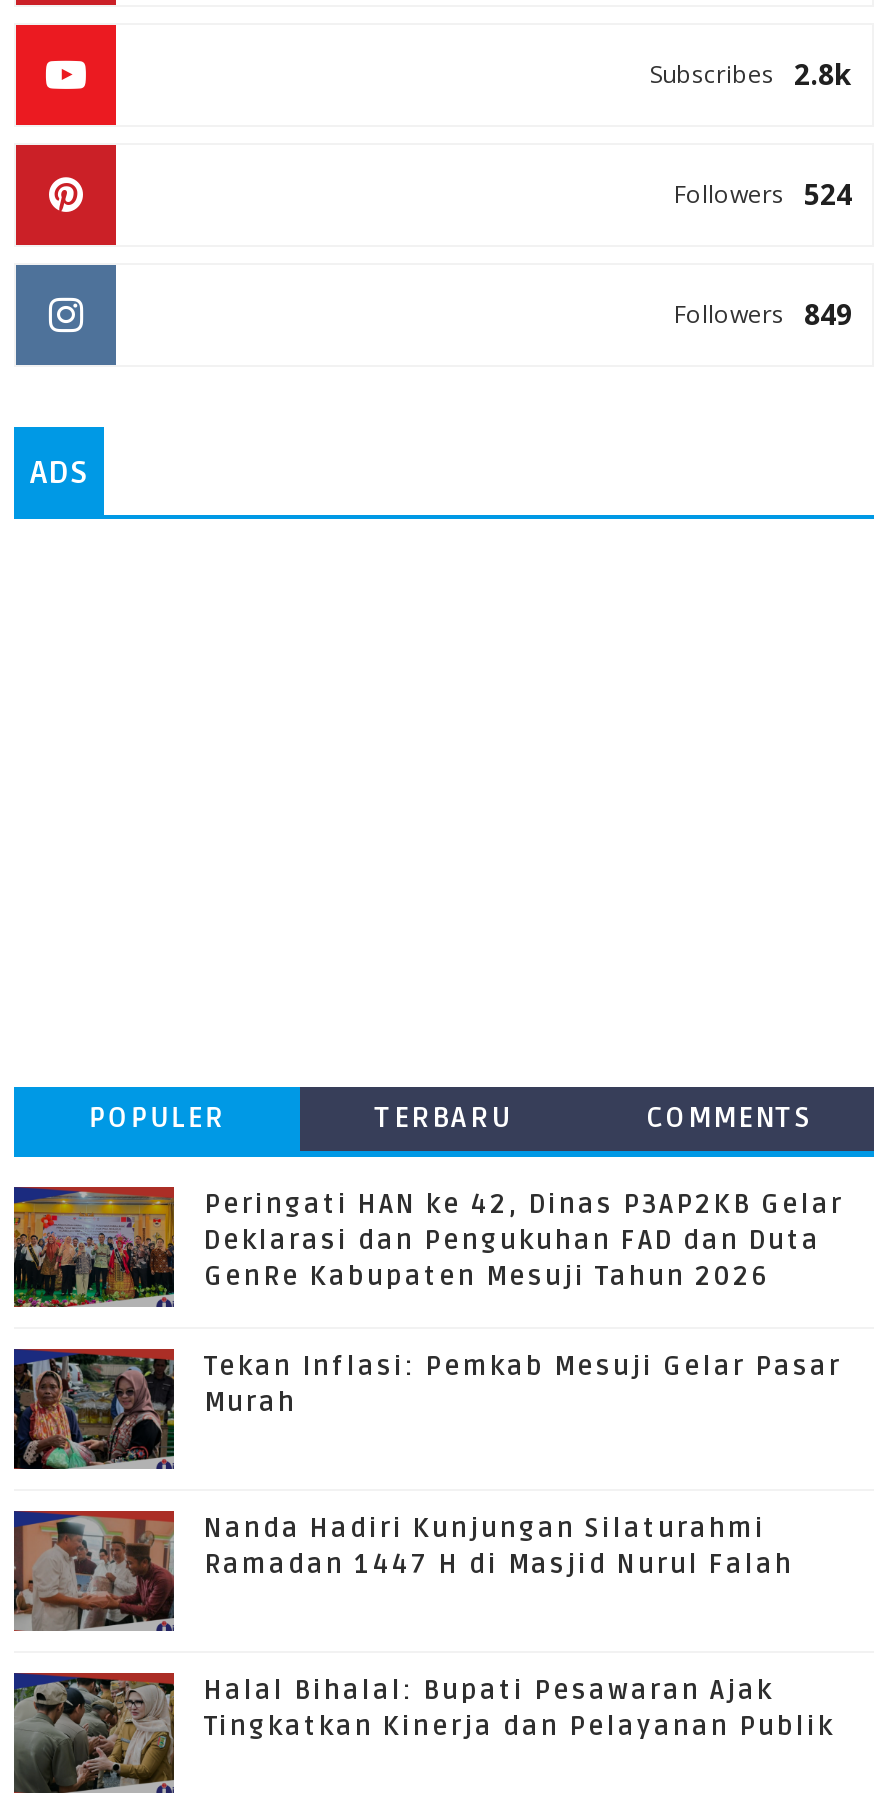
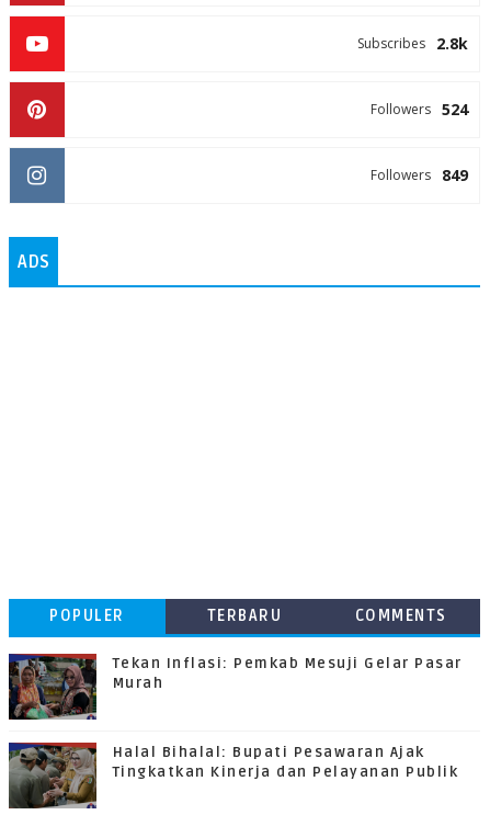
[12,1188,844,1309] [image] | Peringati HAN ke 42, Dinas P3AP2KB Gelar | Deklarasi dan Pengukuhan FAD dan Duta | GenRe Kabupaten Mesuji Tahun 2026 -> none
[14,1512,794,1631] [image] | Nanda Hadiri Kunjungan Silaturahmi | Ramadan 1447 H di Masjid Nurul Falah -> none

